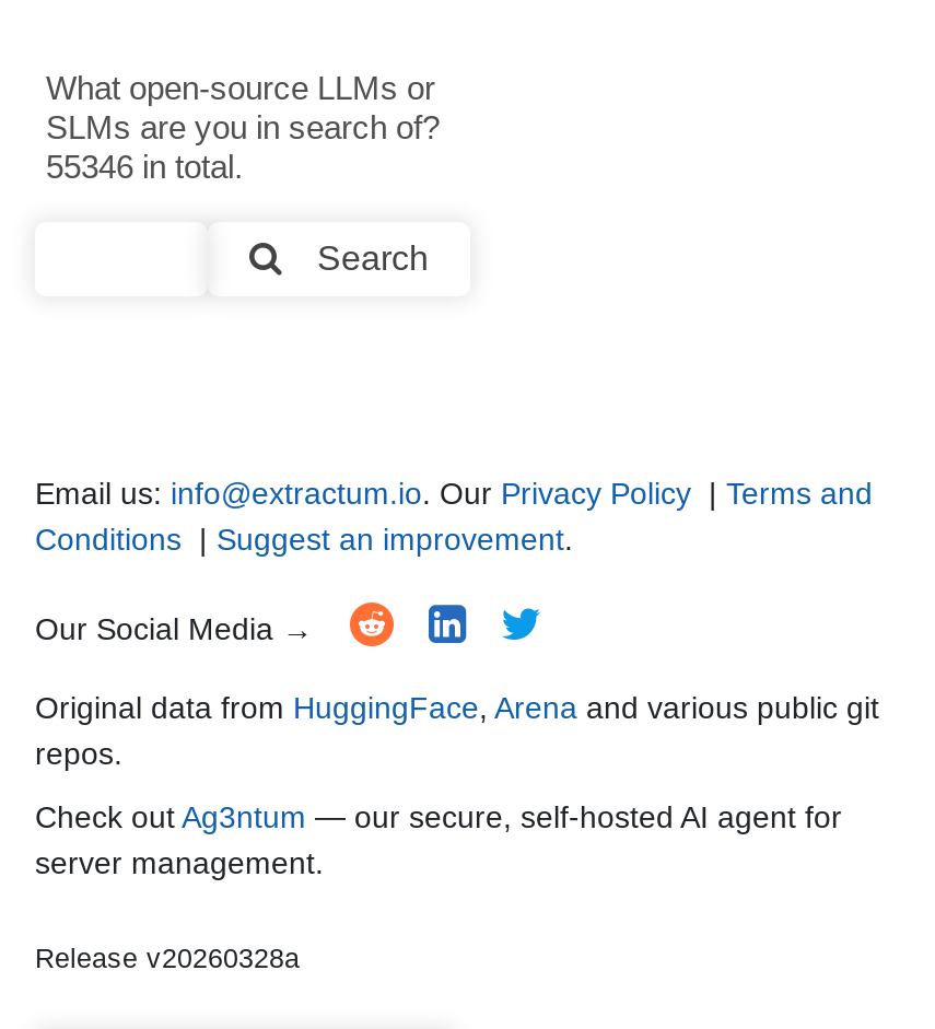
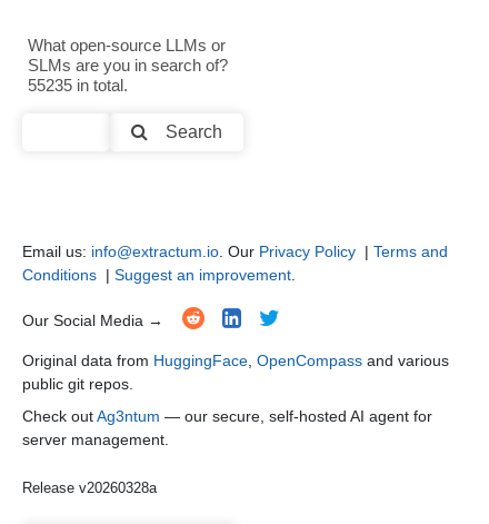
[46,148,243,185] 55346 in total. -> [28,76,128,95] 55235 in total.
[35,690,879,771] Original data from HuggingFace, Arena and various public git | repos. -> [22,352,449,393] Original data from HuggingFace, OpenCompass and various | public git repos.

